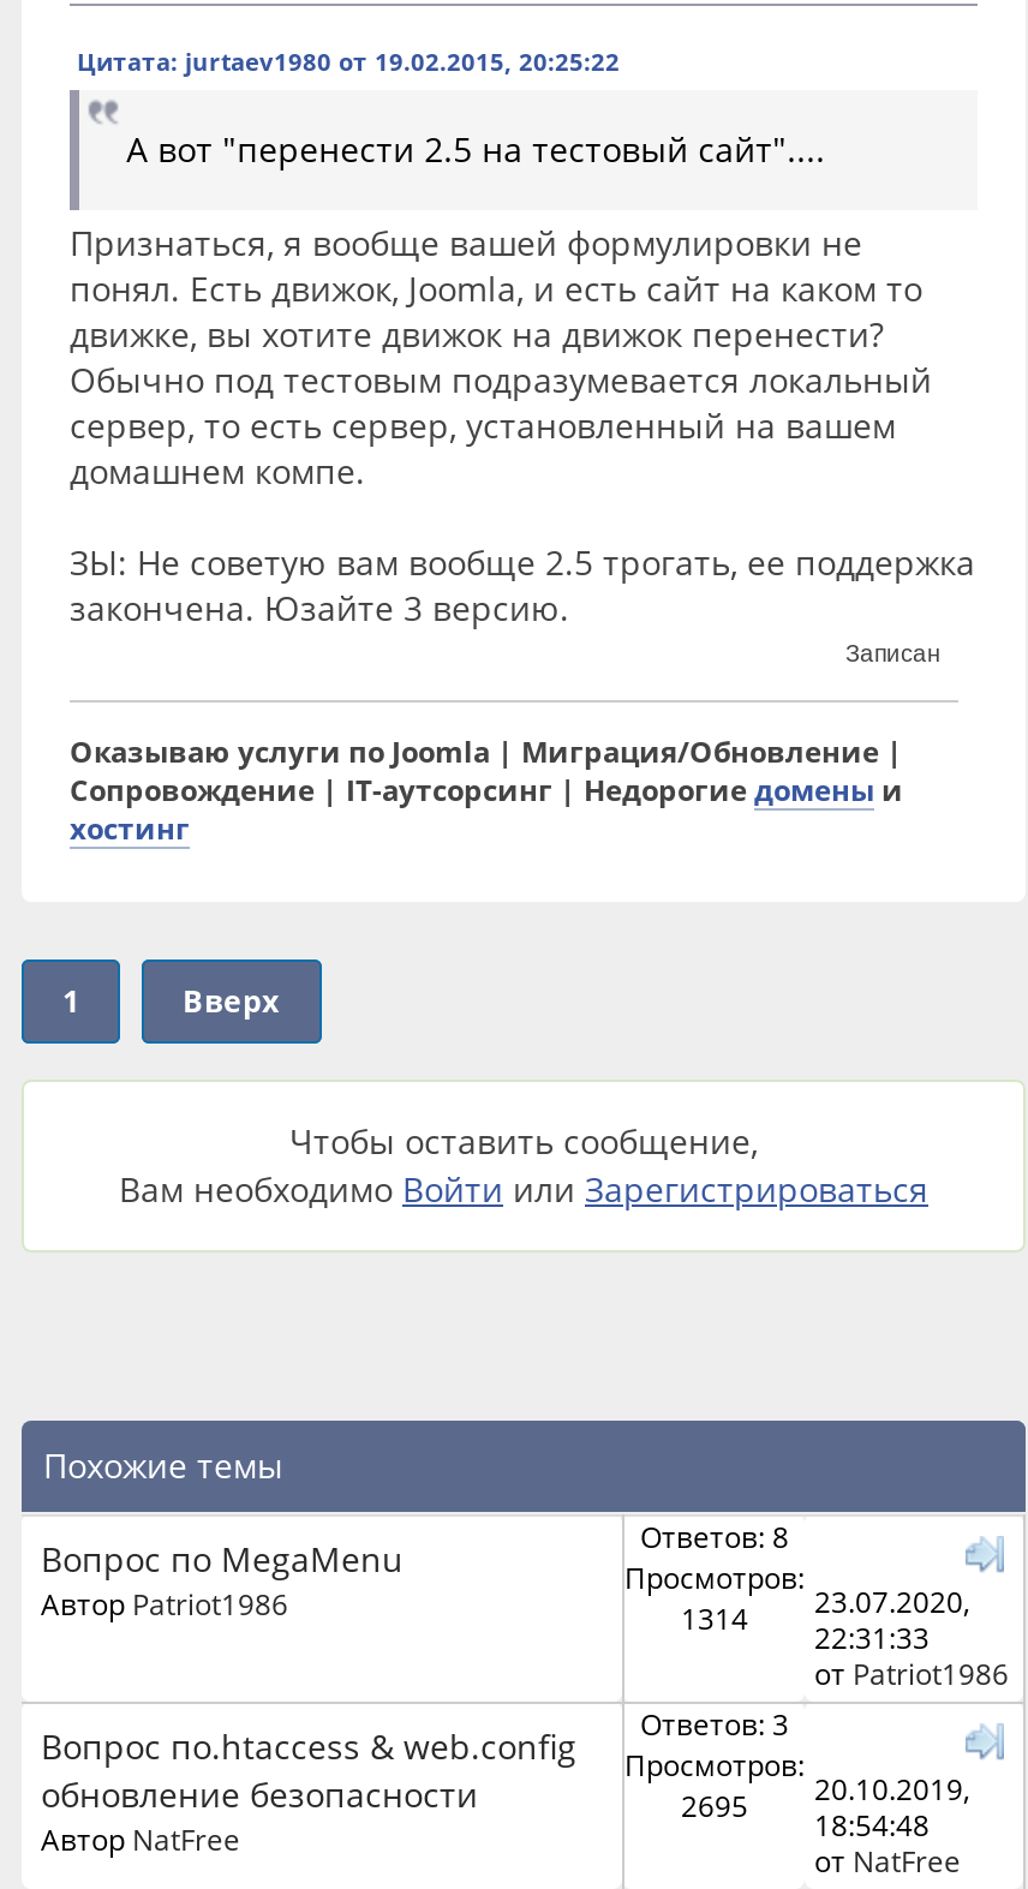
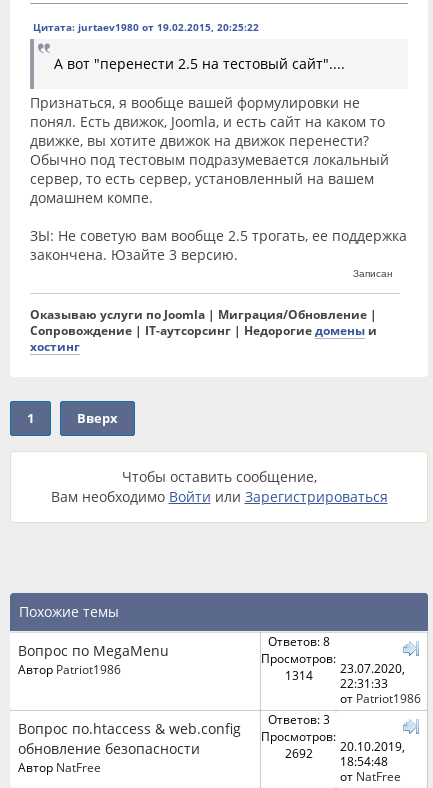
[681,1769,970,1844] 2695 20.10.2019, 18:54:48 -> [284,738,405,769] 2692 20.10.2019, 18:54:48

